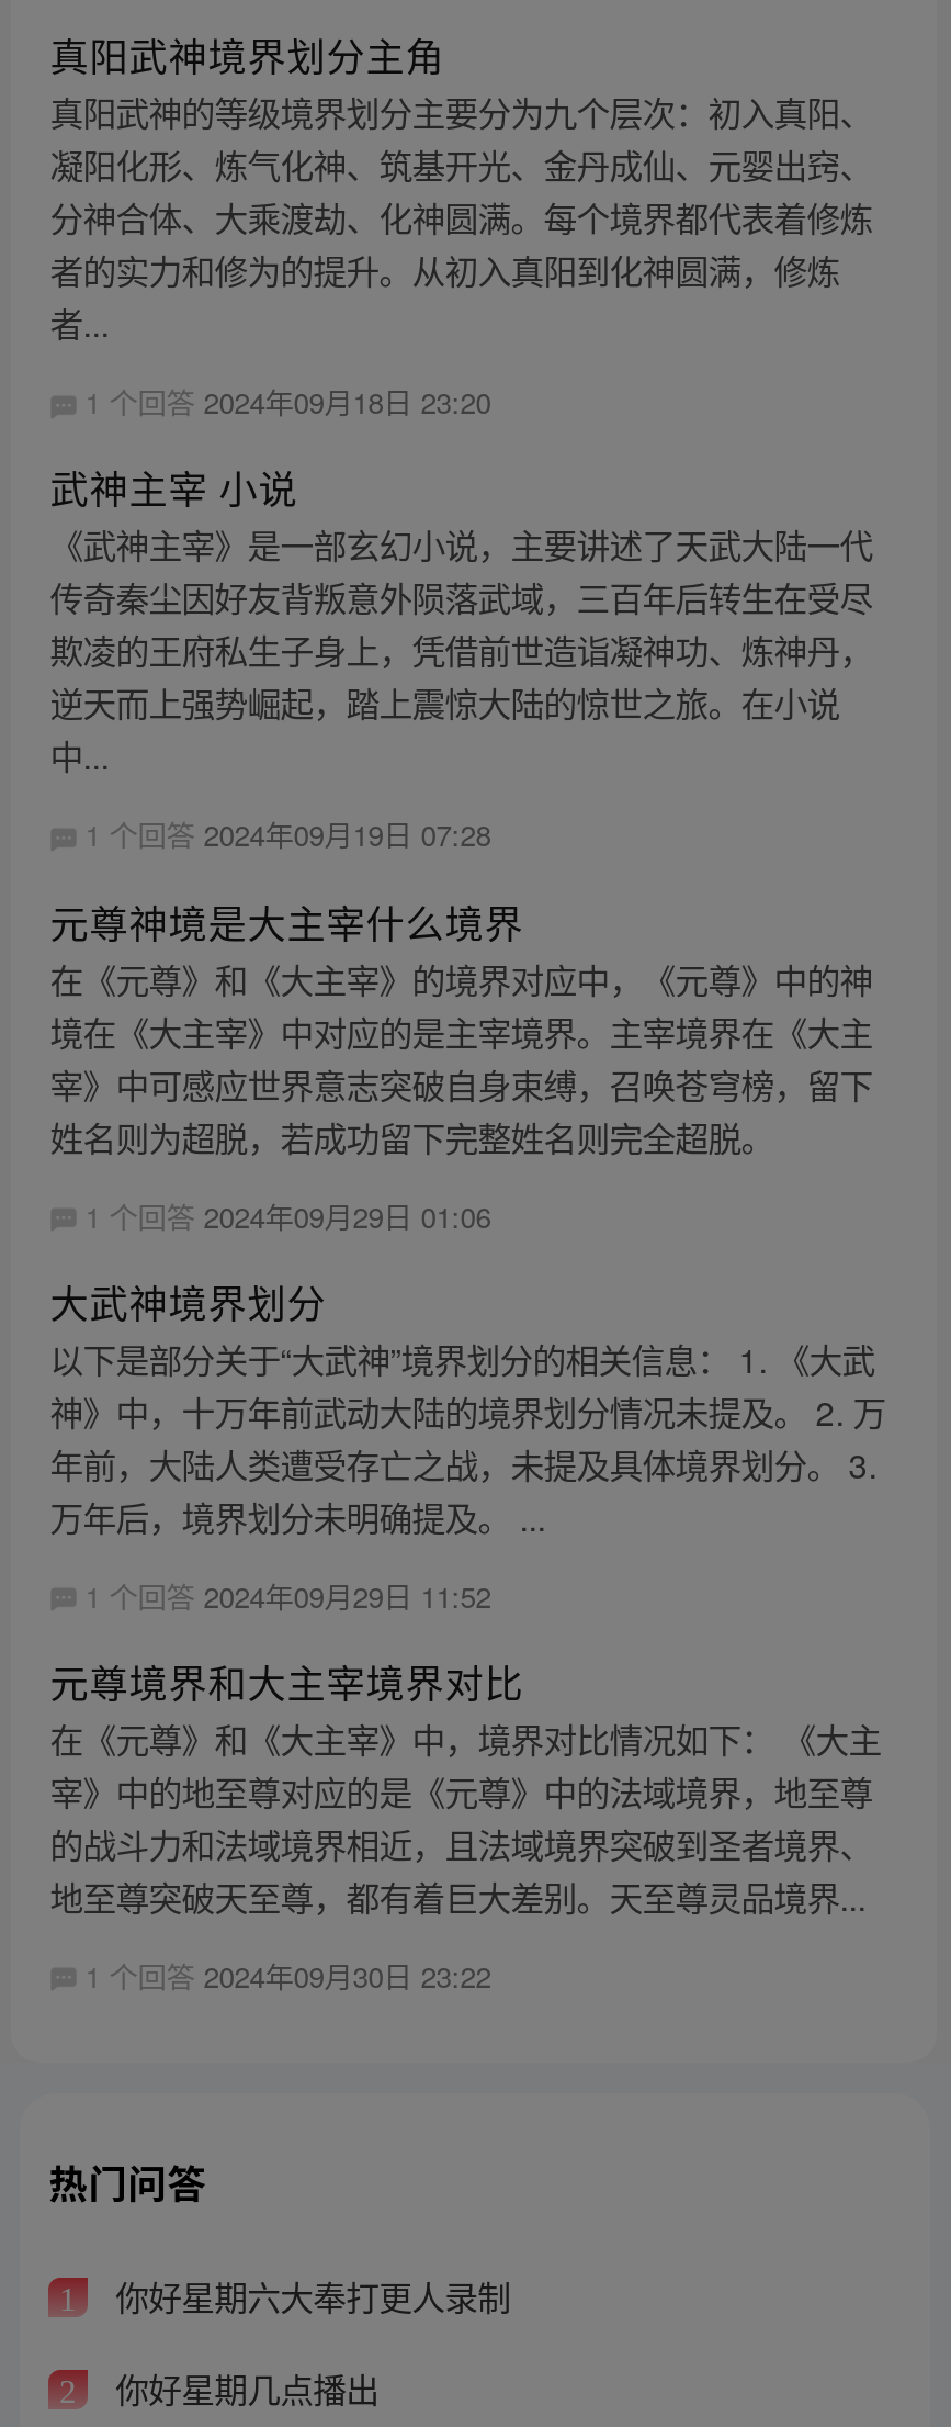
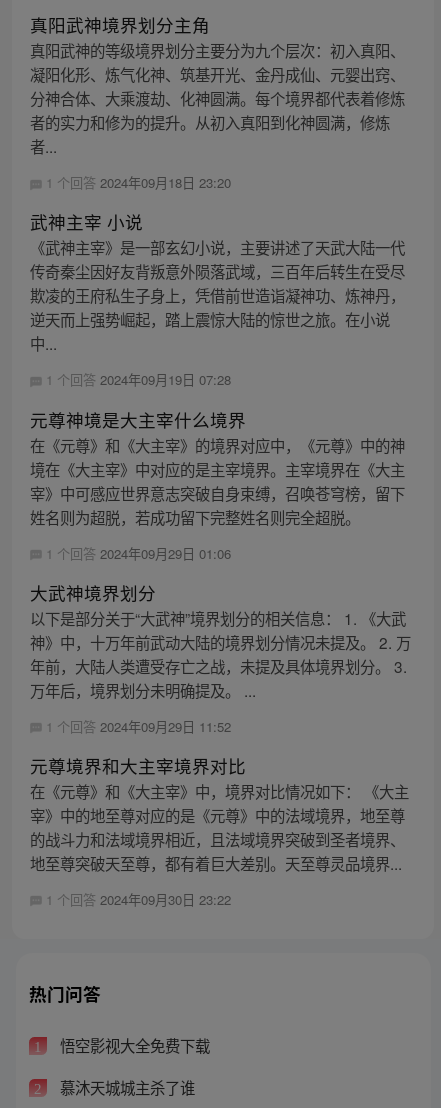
[107,2272,510,2321] 你好星期六大奉打更人录制 -> [56,1034,210,1056] 悟空影视大全免费下载
[107,2364,379,2412] 你好星期几点播出 -> [56,1076,195,1098] 慕沐天城城主杀了谁

